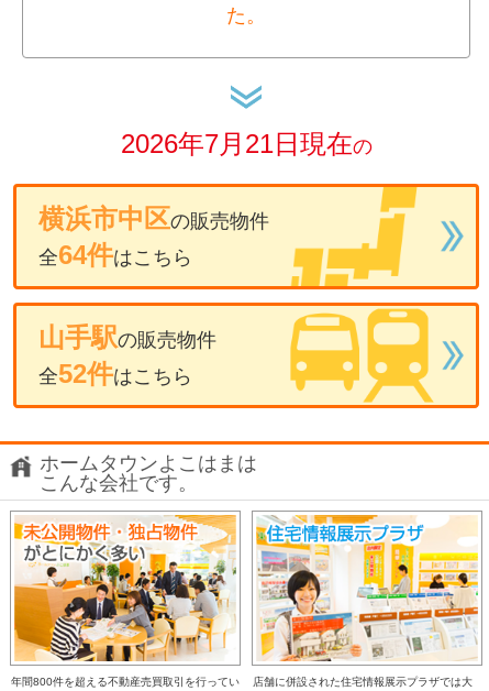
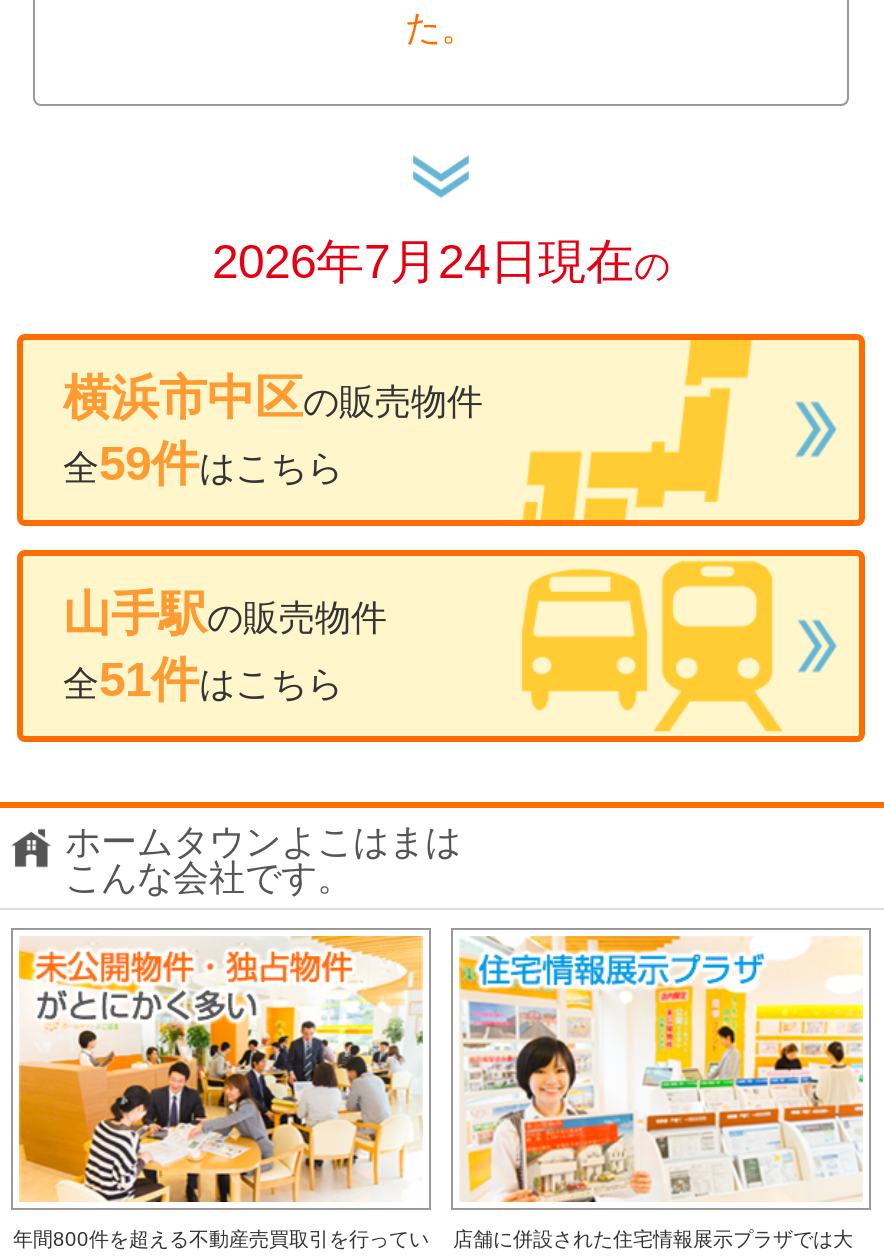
[120,129,372,158] 2026年7月21日現在の -> [212,234,670,288] 2026年7月24日現在の
[38,240,192,270] 全64件はこちら -> [63,436,343,490] 全59件はこちら
[38,359,192,388] 全52件はこちら -> [63,652,343,706] 全51件はこちら

